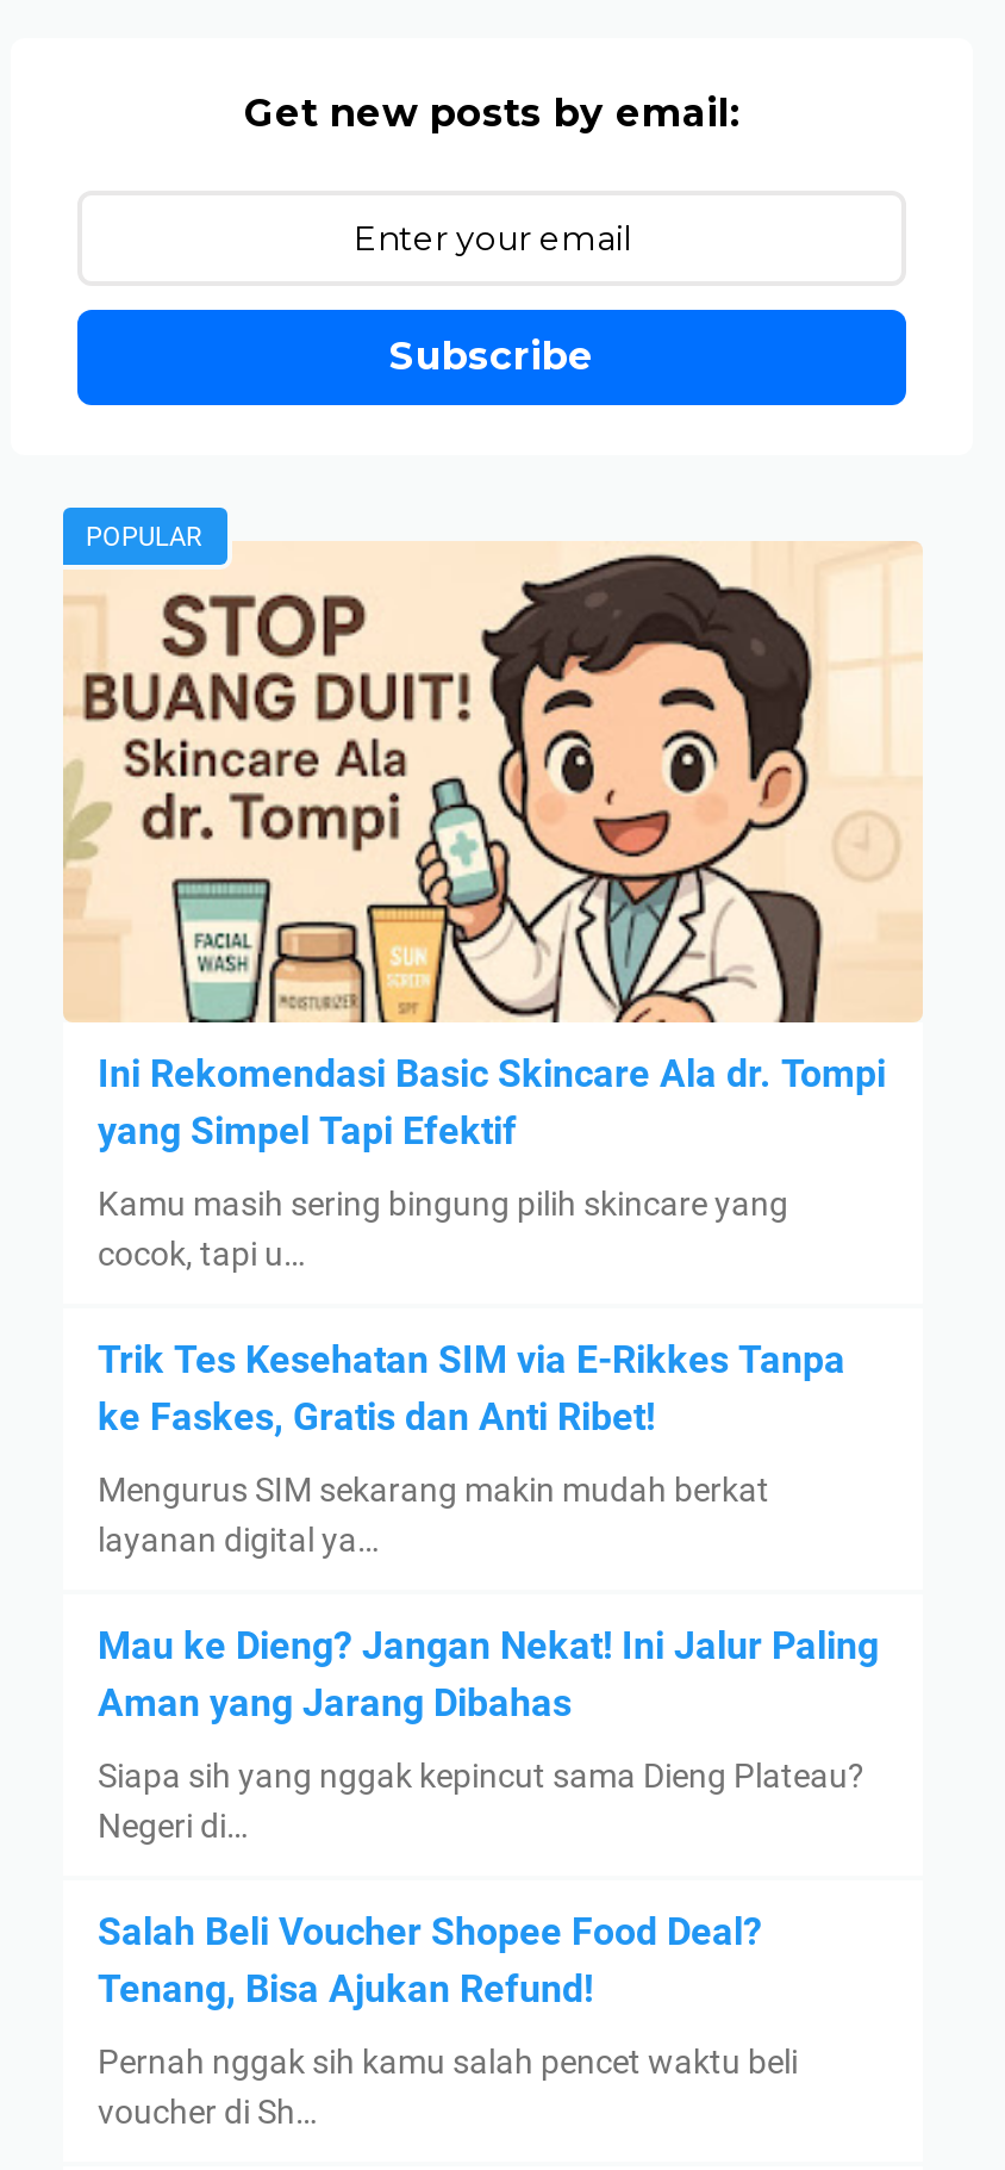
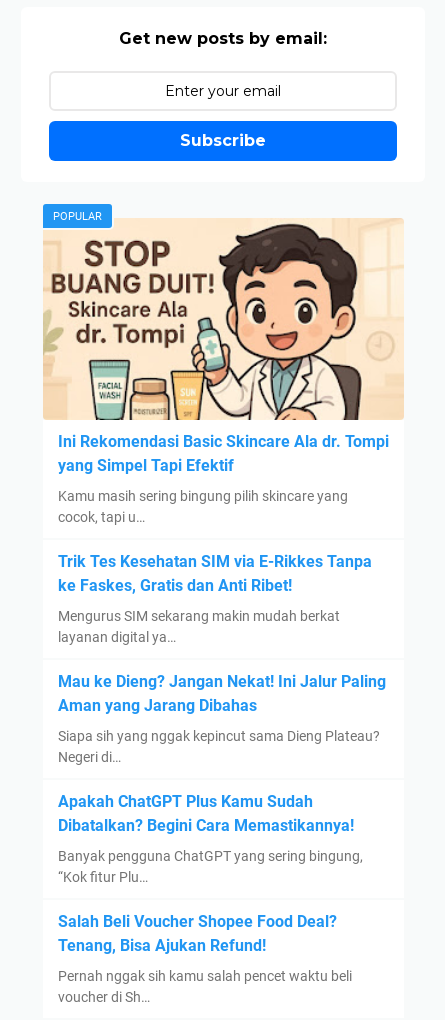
none -> [57,792,362,885] Apakah ChatGPT Plus Kamu Sudah | Dibatalkan? Begini Cara Memastikannya! | Banyak pengguna ChatGPT yang sering bingung, | “Kok fitur Plu…

